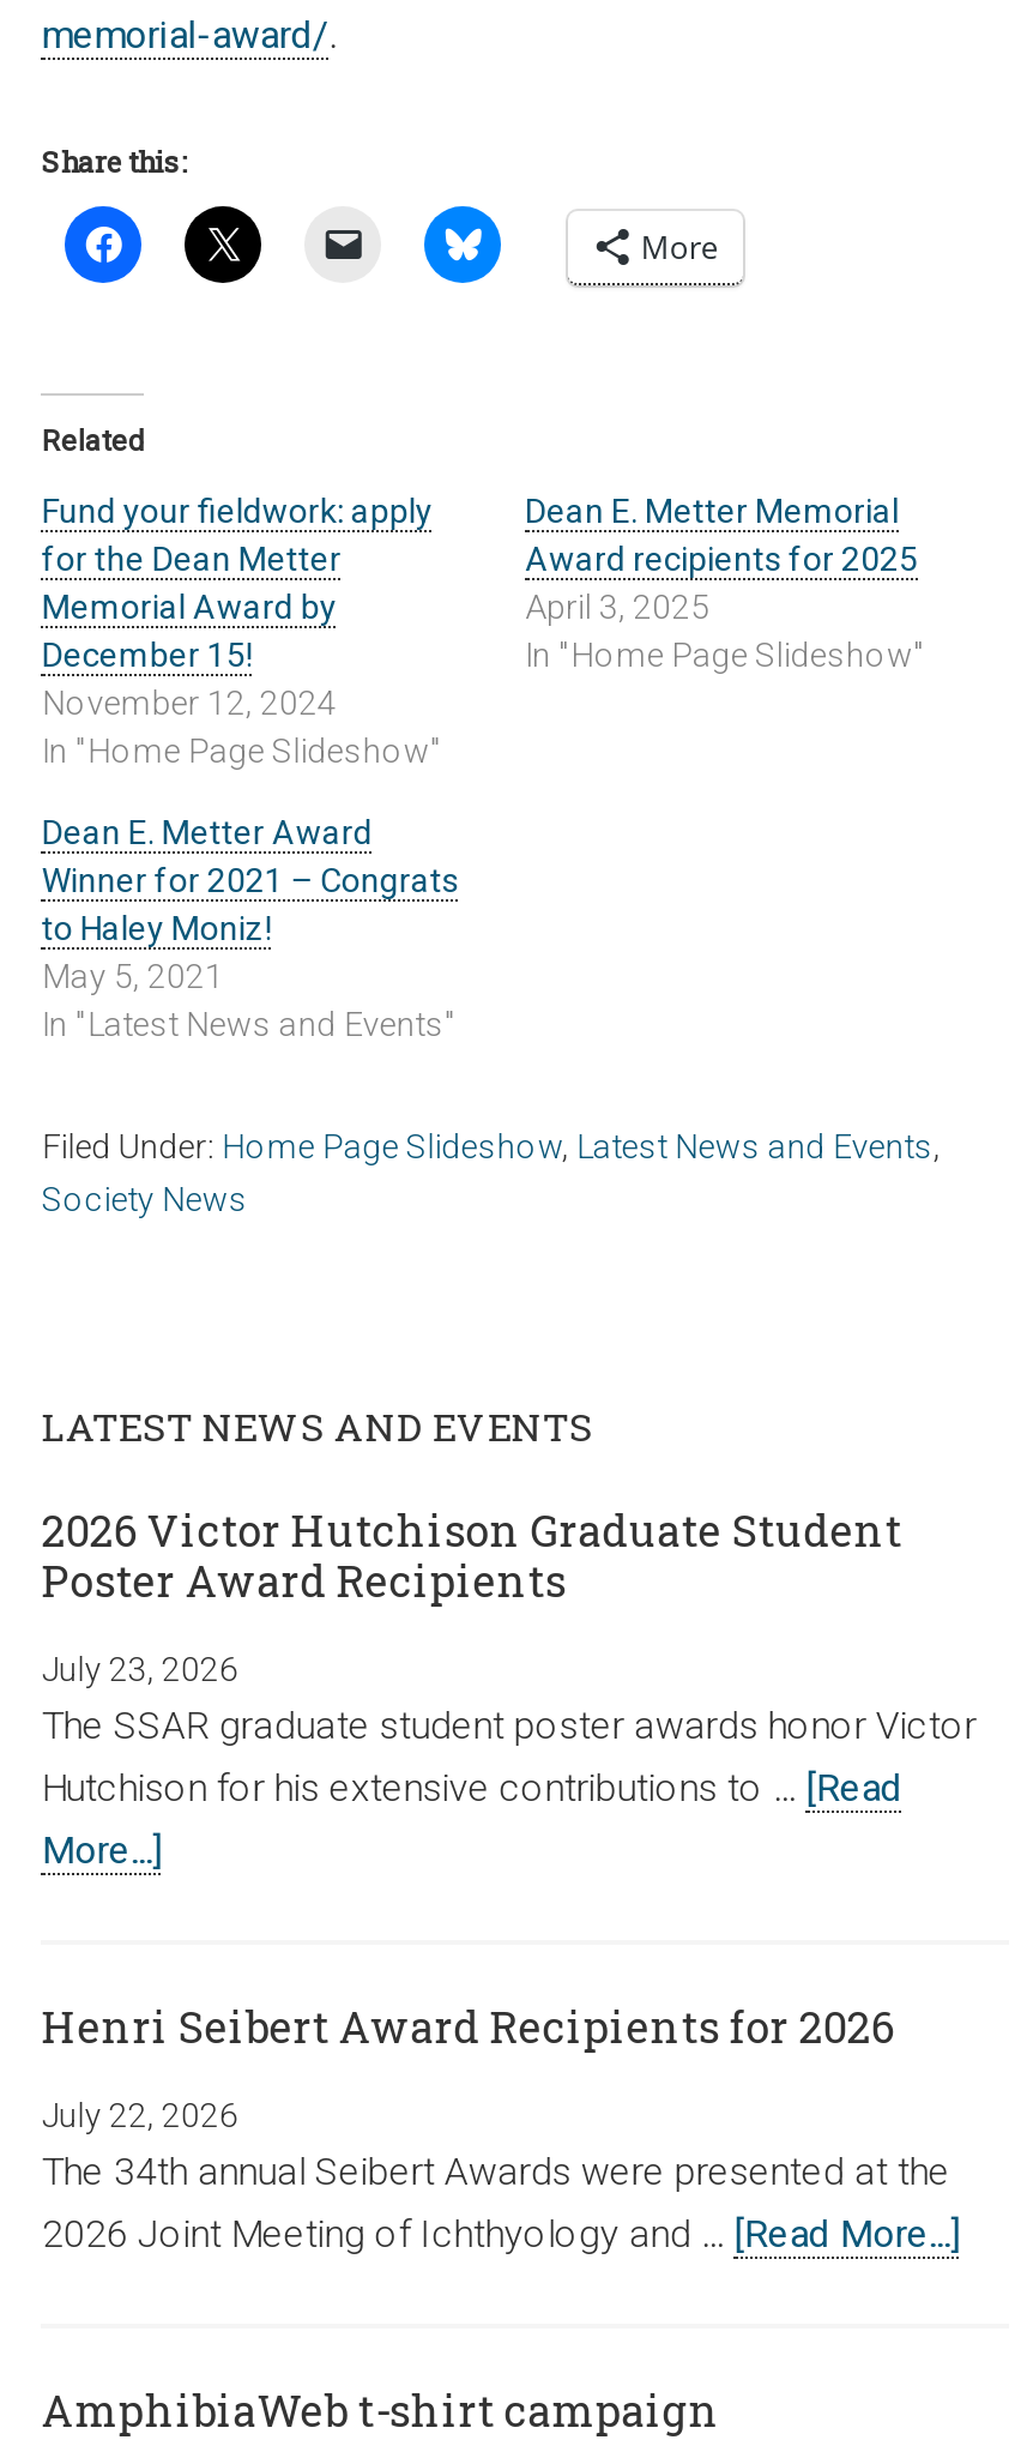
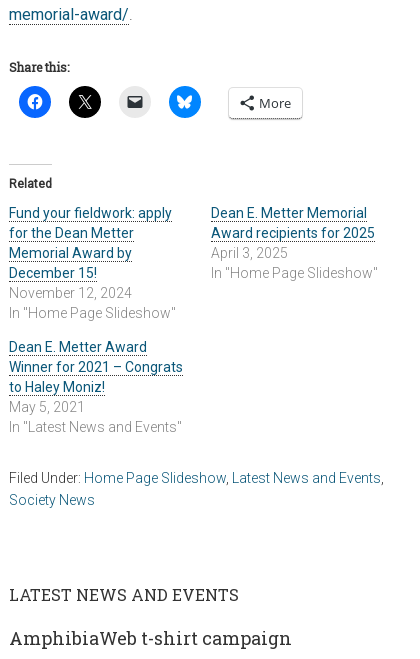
[42,1501,976,2257] 2026 Victor Hutchison Graduate Student | Poster Award Recipients | July 23, 2026 | The SSAR graduate student poster awards honor Victor | Hutchison for his extensive contributions to … [Read | More...] | Henri Seibert Award Recipients for 2026 | July 22, 2026 | The 34th annual Seibert Awards were presented at the | 2026 Joint Meeting of Ichthyology and … [Read More...] -> none

